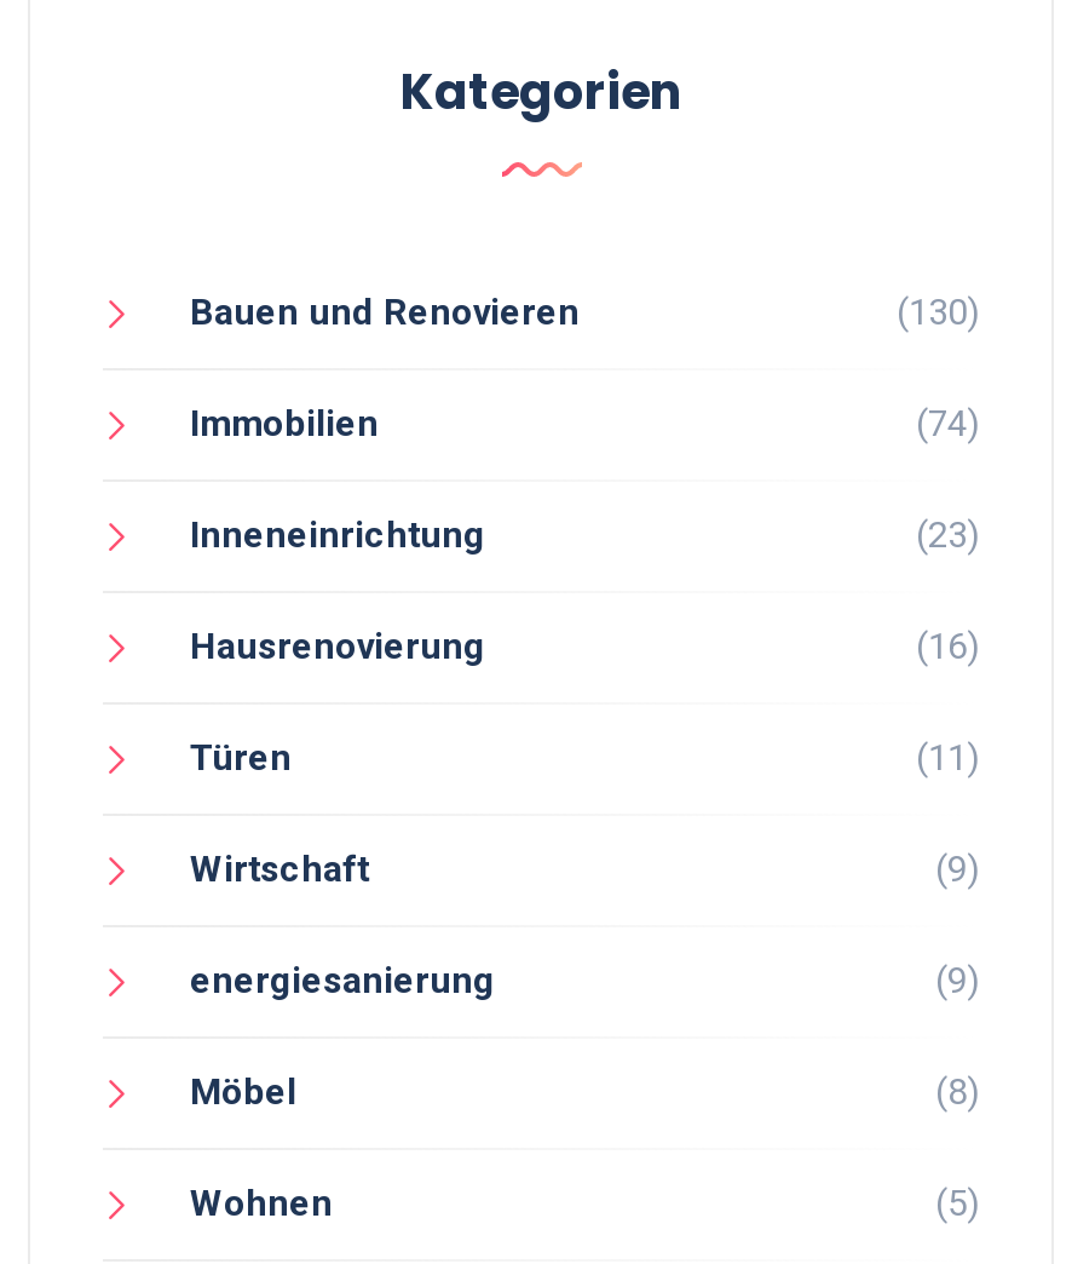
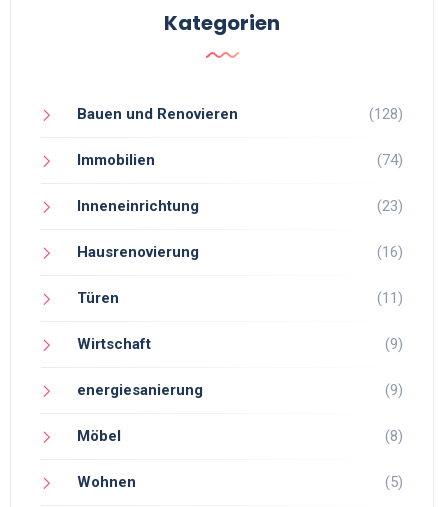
[897,291,979,334] (130) -> [369,105,403,123] (128)

